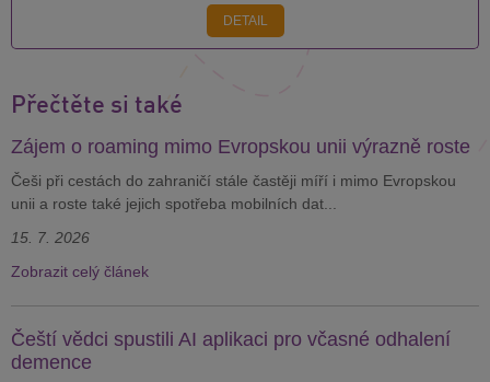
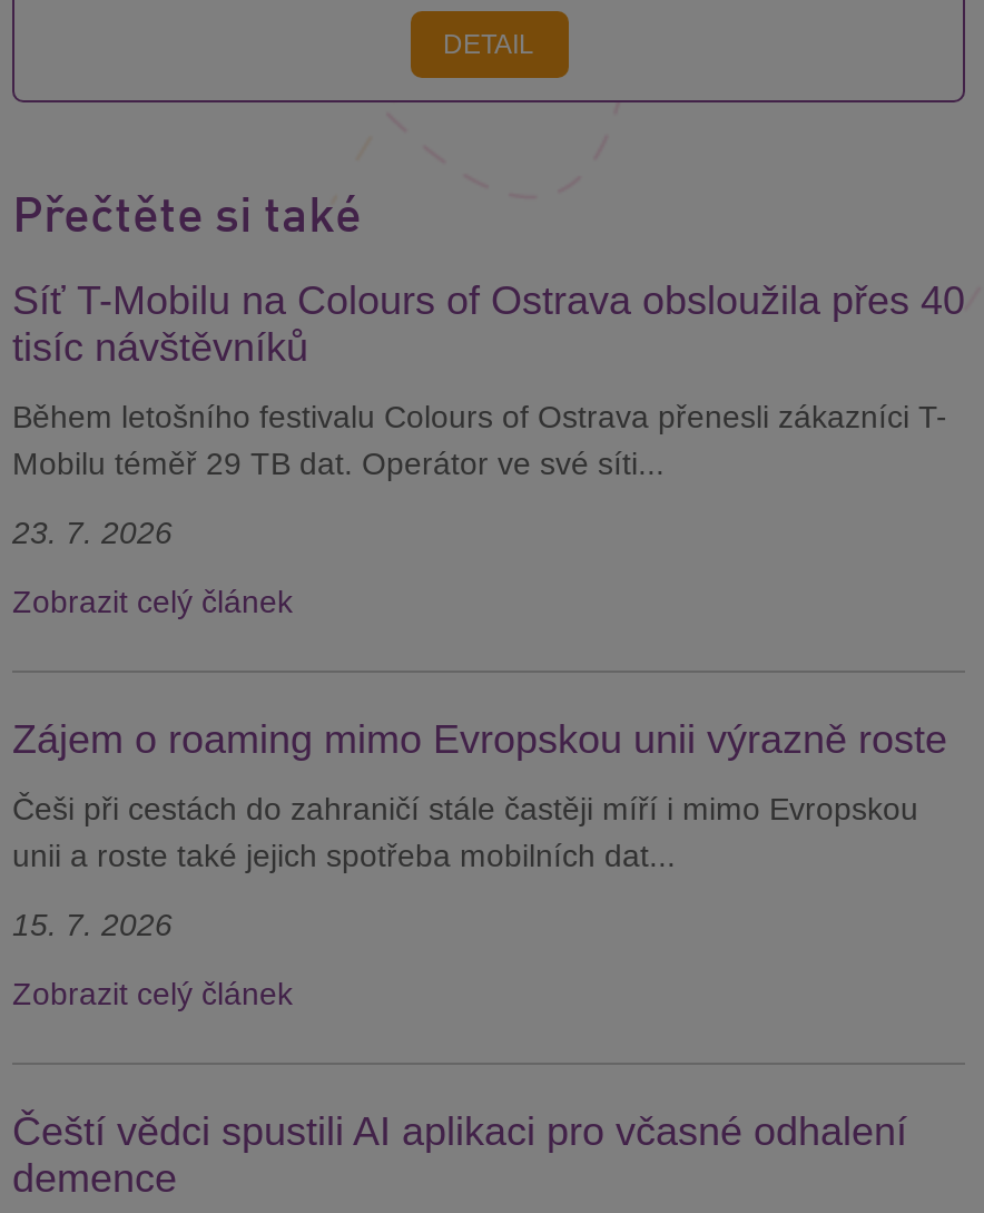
none -> [12,277,965,618] Síť T-Mobilu na Colours of Ostrava obsloužila přes 40 | tisíc návštěvníků | Během letošního festivalu Colours of Ostrava přenesli zákazníci T- | Mobilu téměř 29 TB dat. Operátor ve své síti... | 23. 7. 2026 | Zobrazit celý článek

